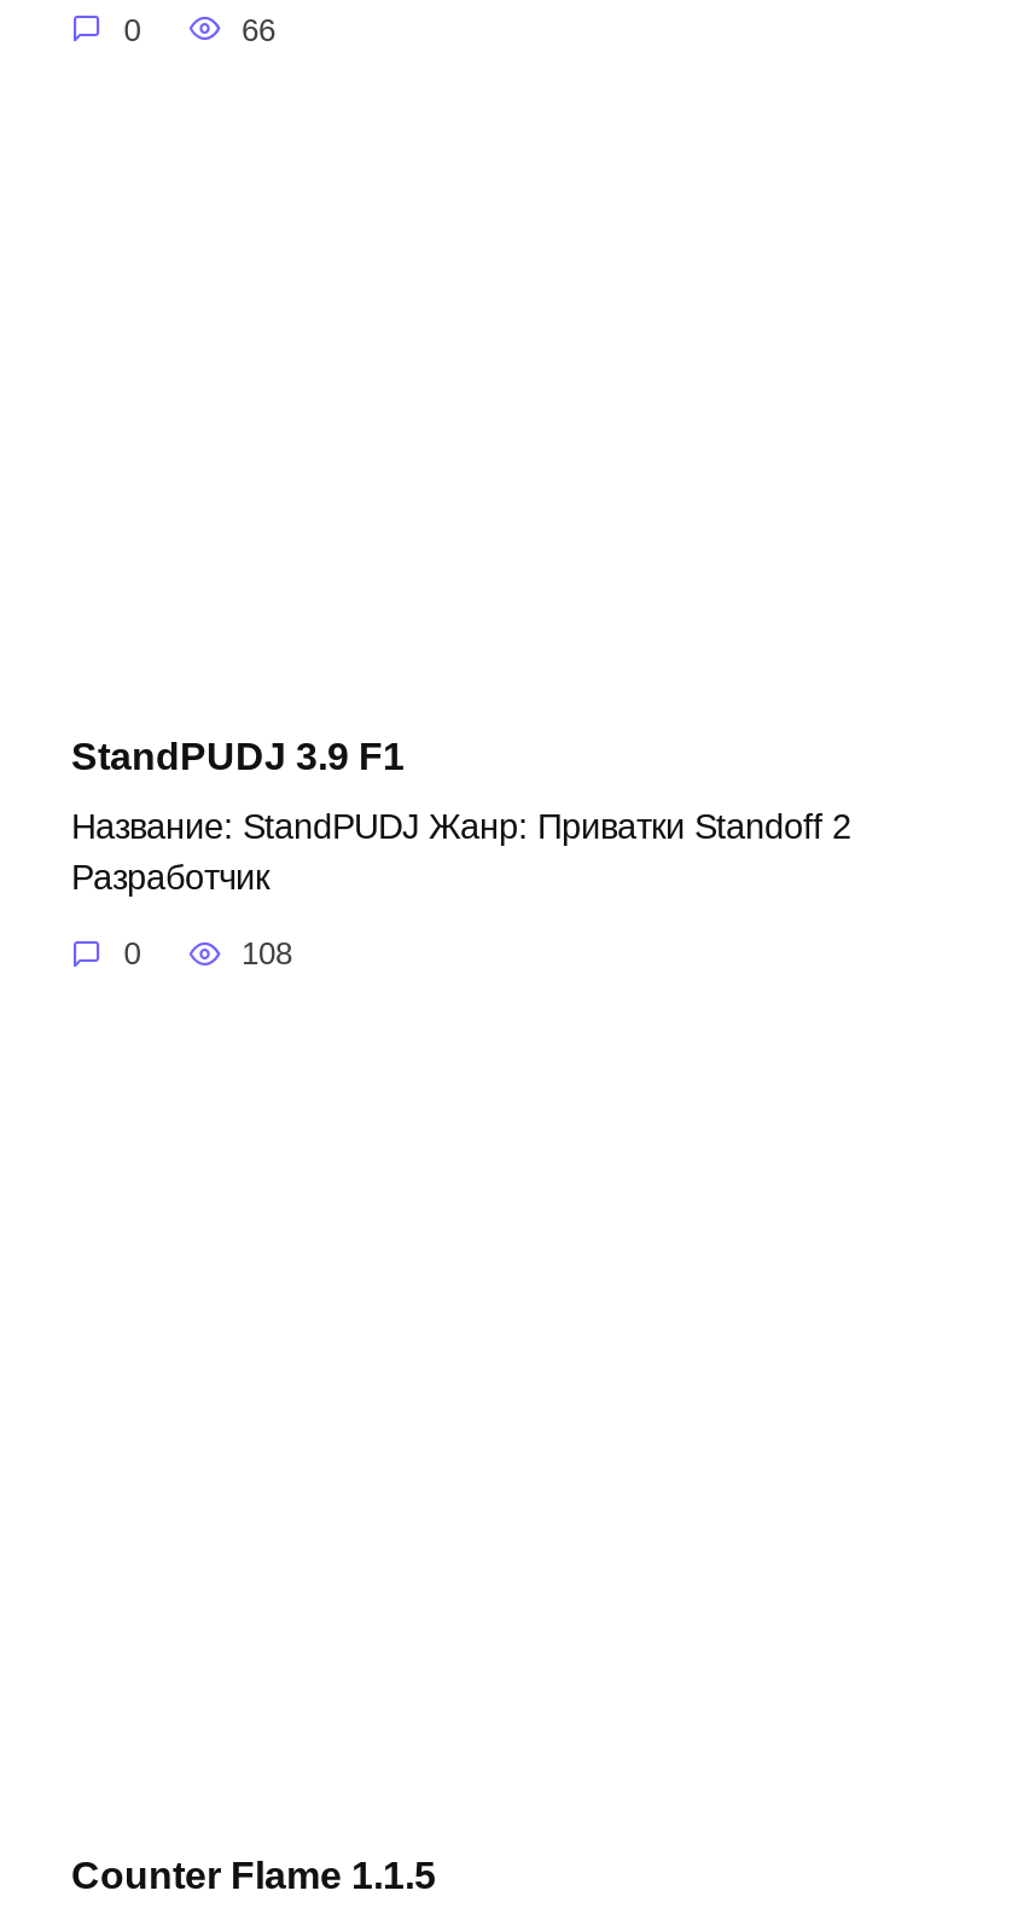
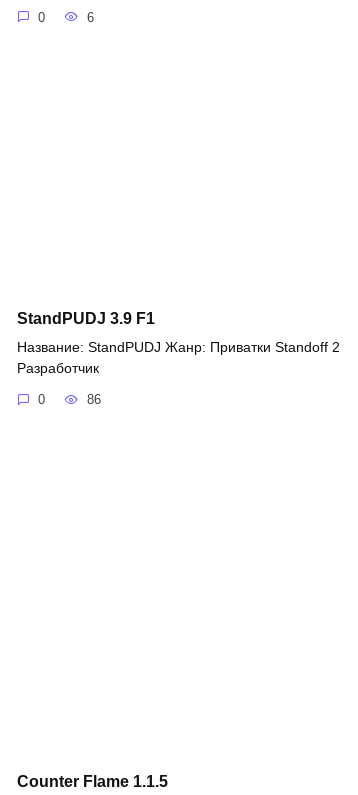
[242,11,275,47] 66 -> [87,10,94,25] 6
[242,936,292,972] 108 -> [87,392,101,407] 86

